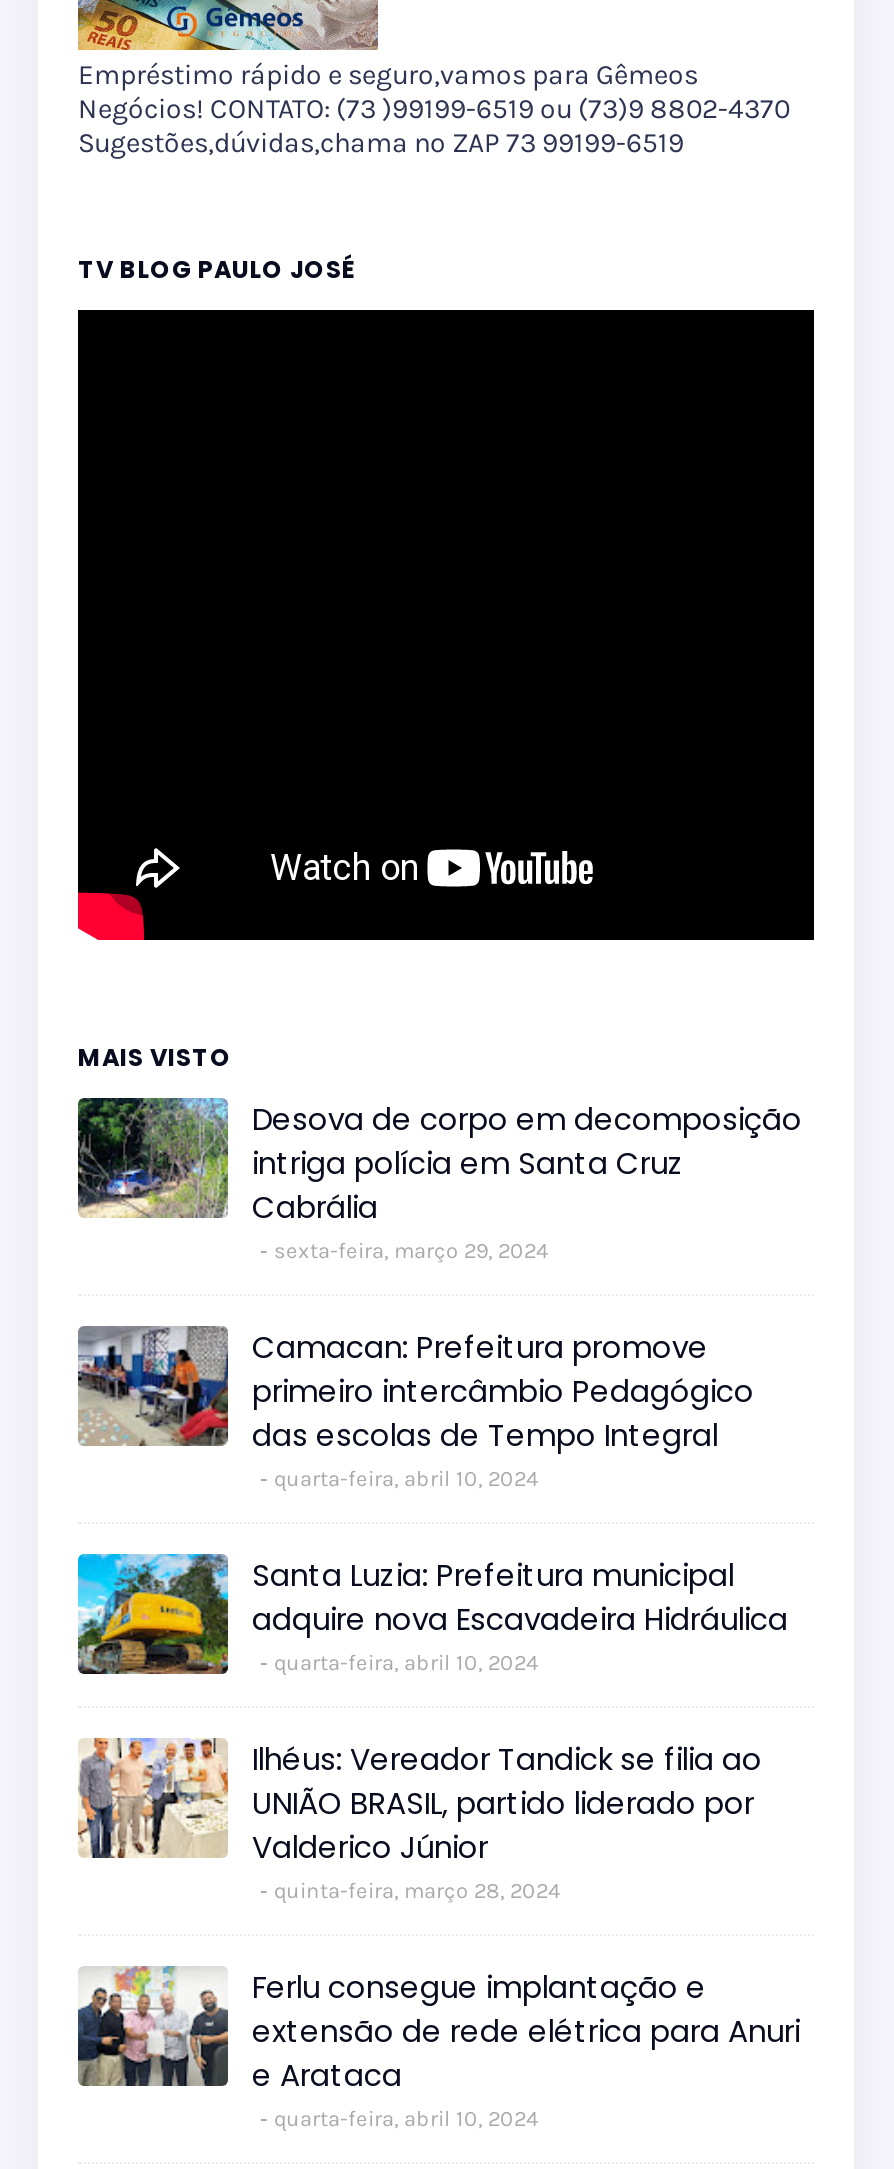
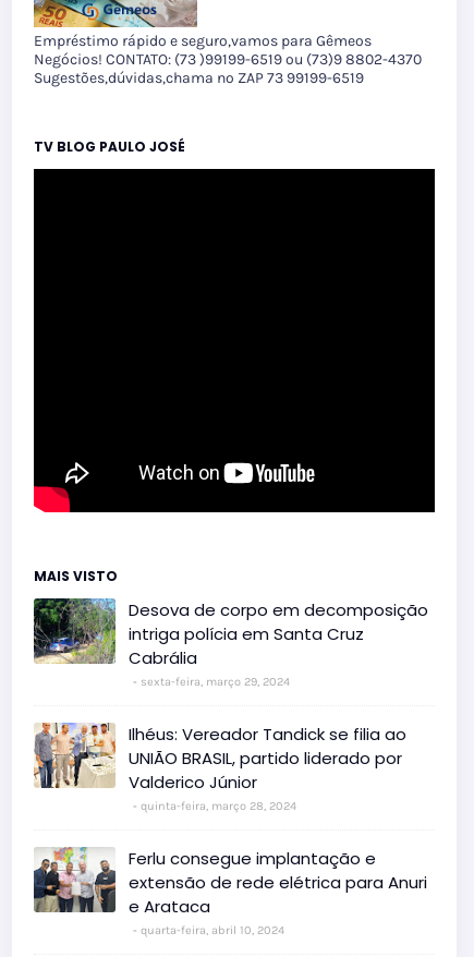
[78,1324,788,1676] [image] | Camacan: Prefeitura promove | primeiro intercâmbio Pedagógico | das escolas de Tempo Integral | quarta-feira, abril 10, 2024 | Santa Luzia: Prefeitura municipal | adquire nova Escavadeira Hidráulica | quarta-feira, abril 10, 2024 -> none
[76,1552,228,1676] [image] -> none

